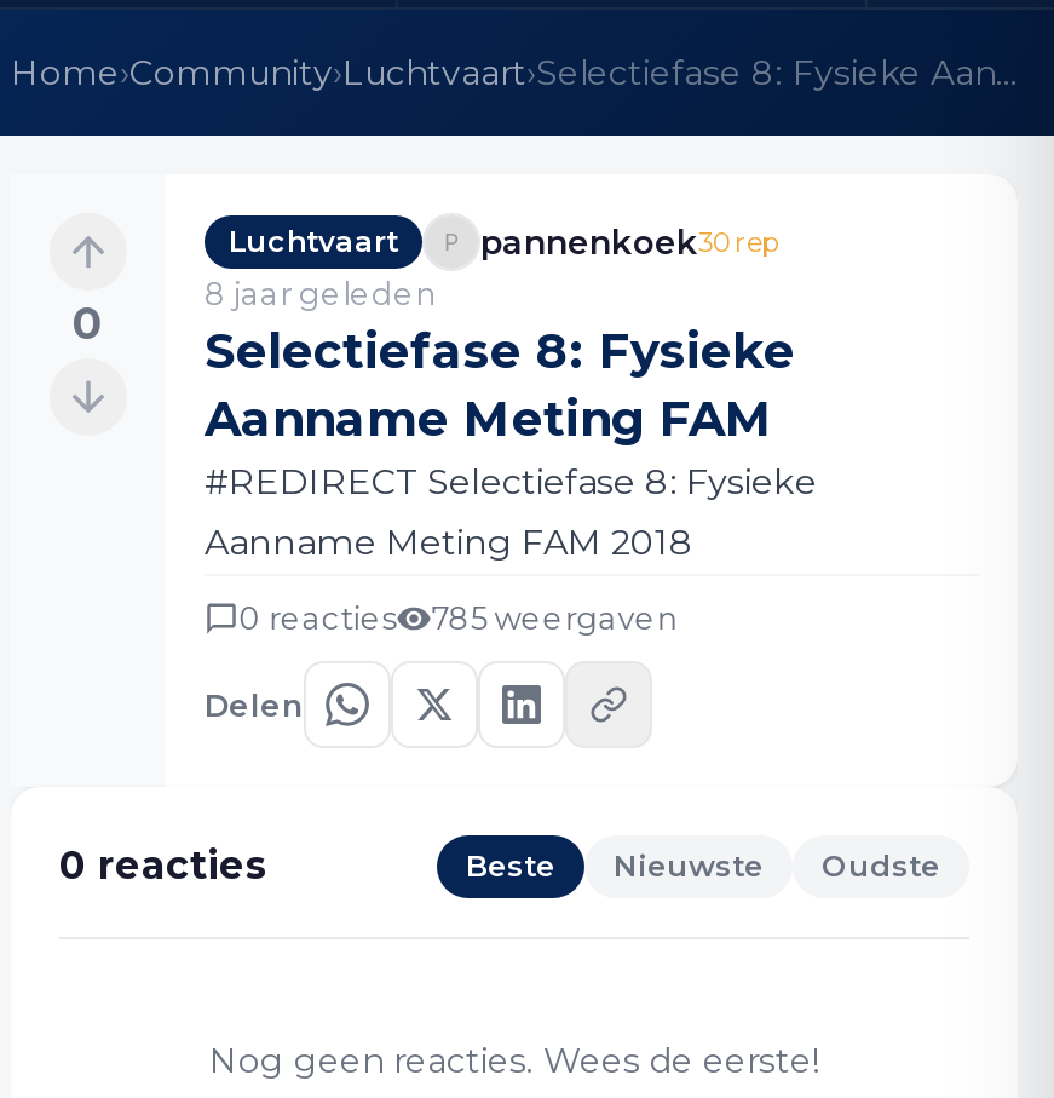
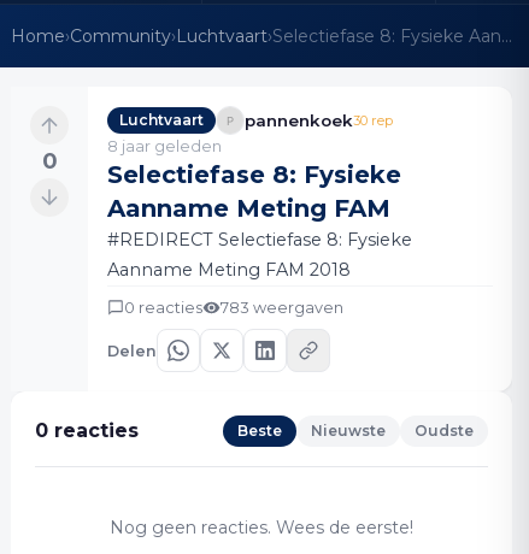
[432,600,676,637] 785 weergaven -> [220,299,343,317] 783 weergaven

